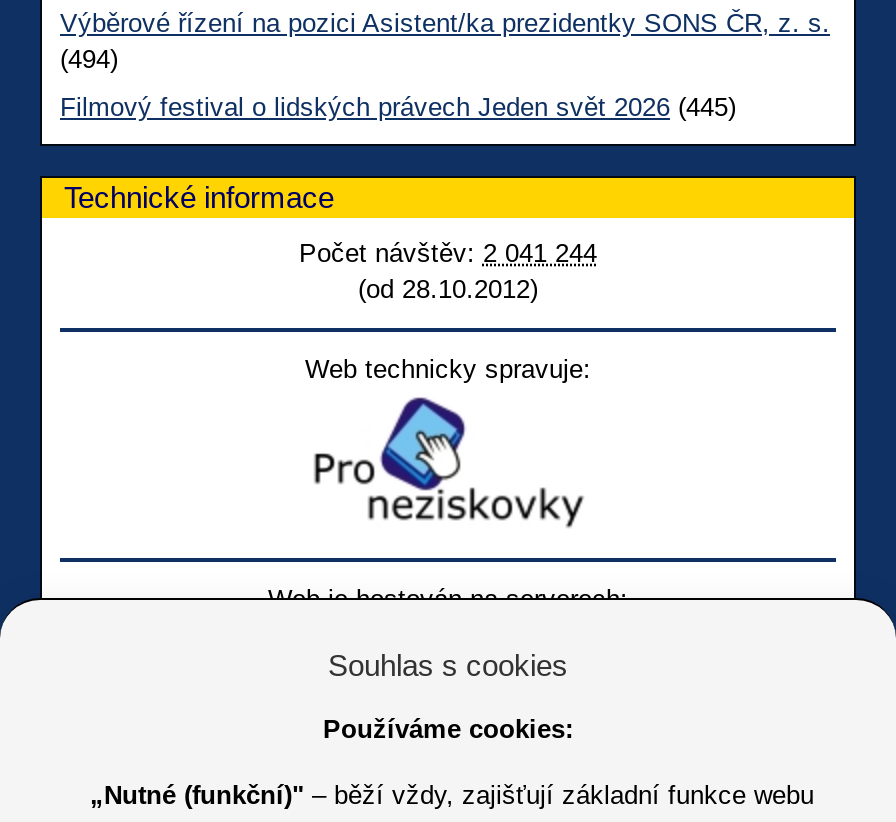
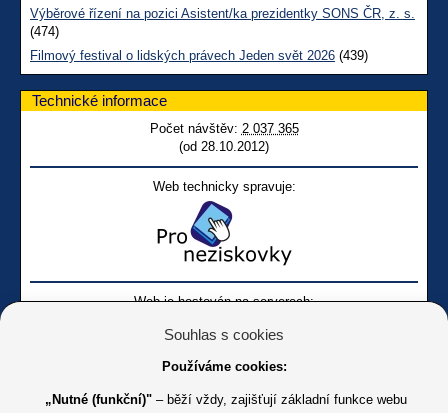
[60,45,118,75] (494) -> [30,24,59,39] (474)
[60,93,736,123] Filmový festival o lidských právech Jeden svět 2026 (445) -> [30,48,368,63] Filmový festival o lidských právech Jeden svět 2026 (439)
[299,239,597,269] Počet návštěv: 2 041 244 -> [149,121,298,136] Počet návštěv: 2 037 365

